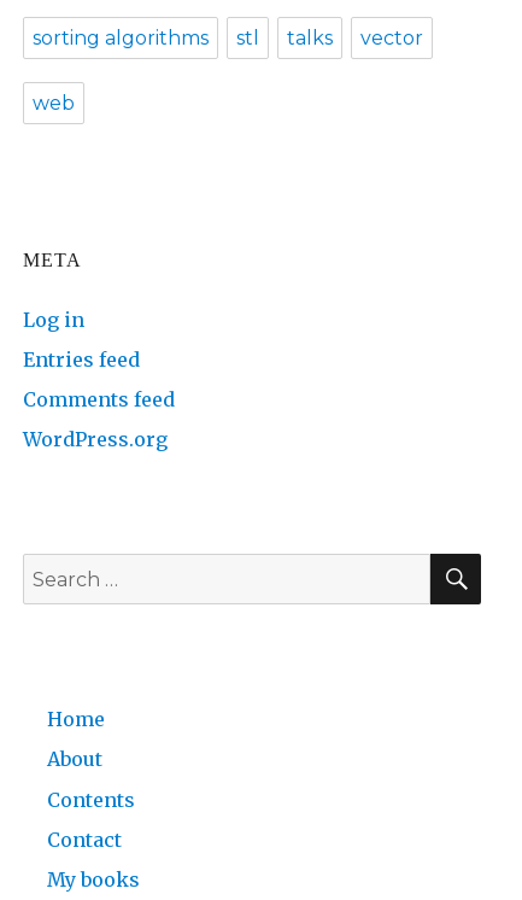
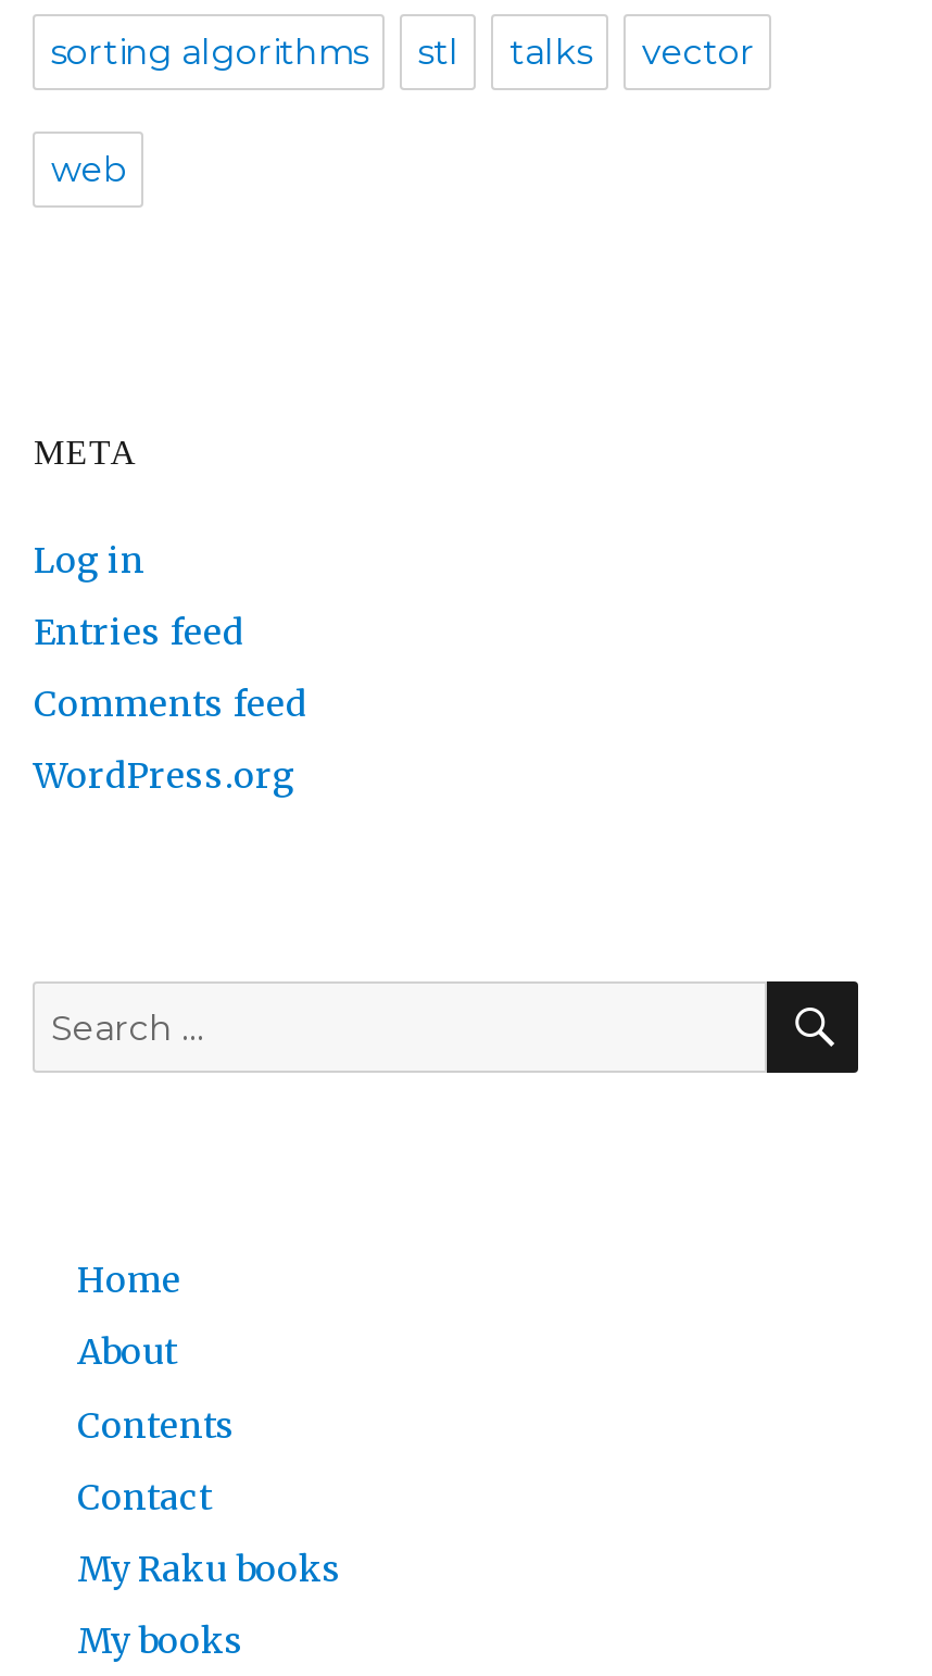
none -> [77,1547,342,1590] My Raku books

